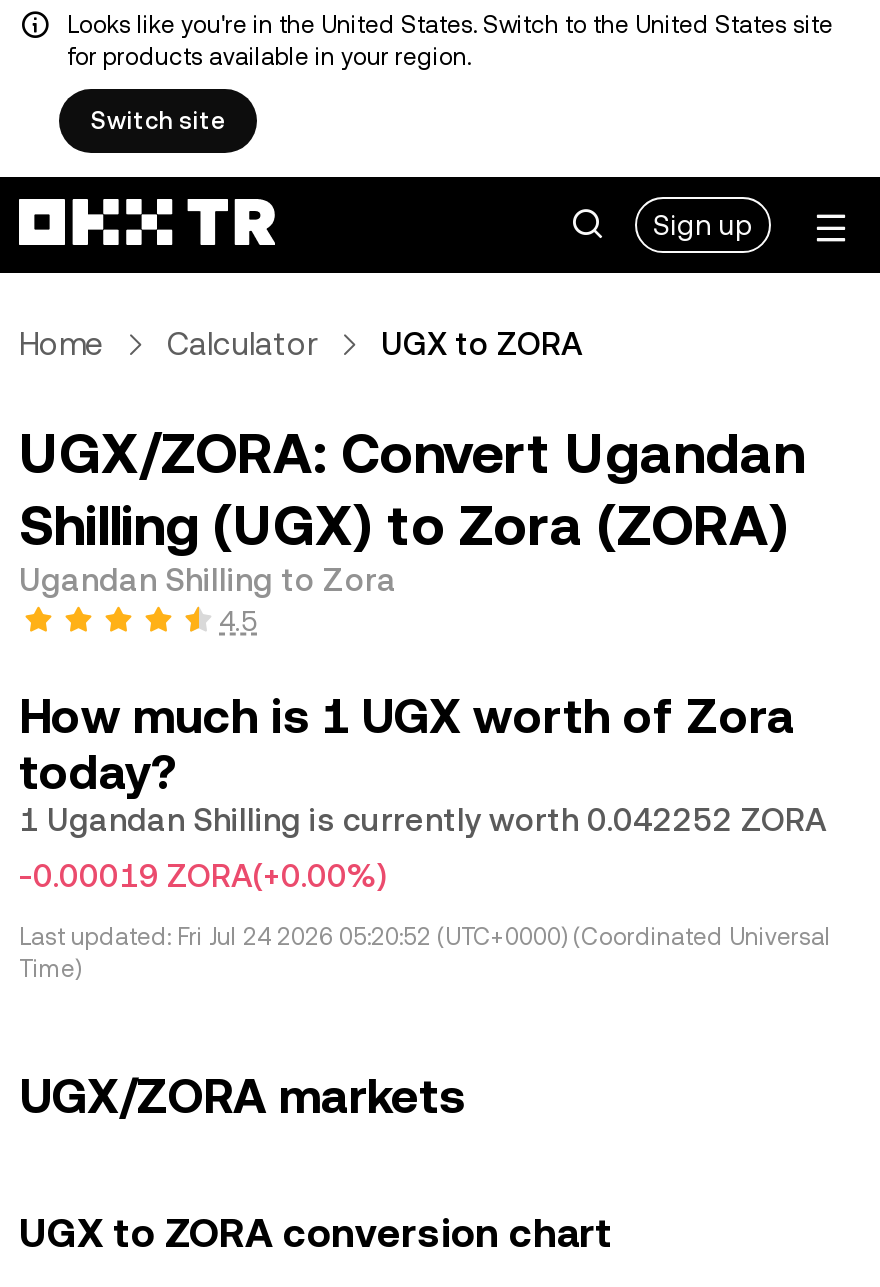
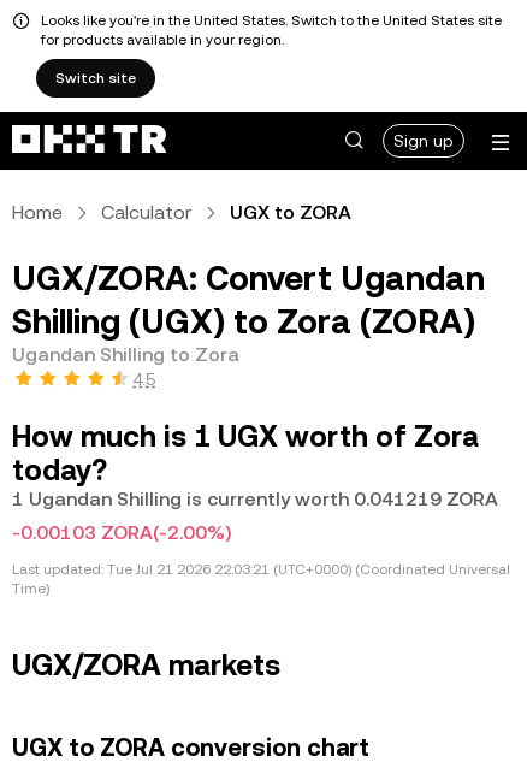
[19,801,827,839] 1 Ugandan Shilling is currently worth 0.042252 ZORA -> [12,488,498,510] 1 Ugandan Shilling is currently worth 0.041219 ZORA
[19,857,387,895] -0.00019 ZORA(+0.00%) -> [12,521,231,544] -0.00103 ZORA(-2.00%)
[19,923,831,951] Last updated: Fri Jul 24 2026 05:20:52 (UTC+0000) (Coordinated Universal -> [12,561,510,578] Last updated: Tue Jul 21 2026 22:03:21 (UTC+0000) (Coordinated Universal

